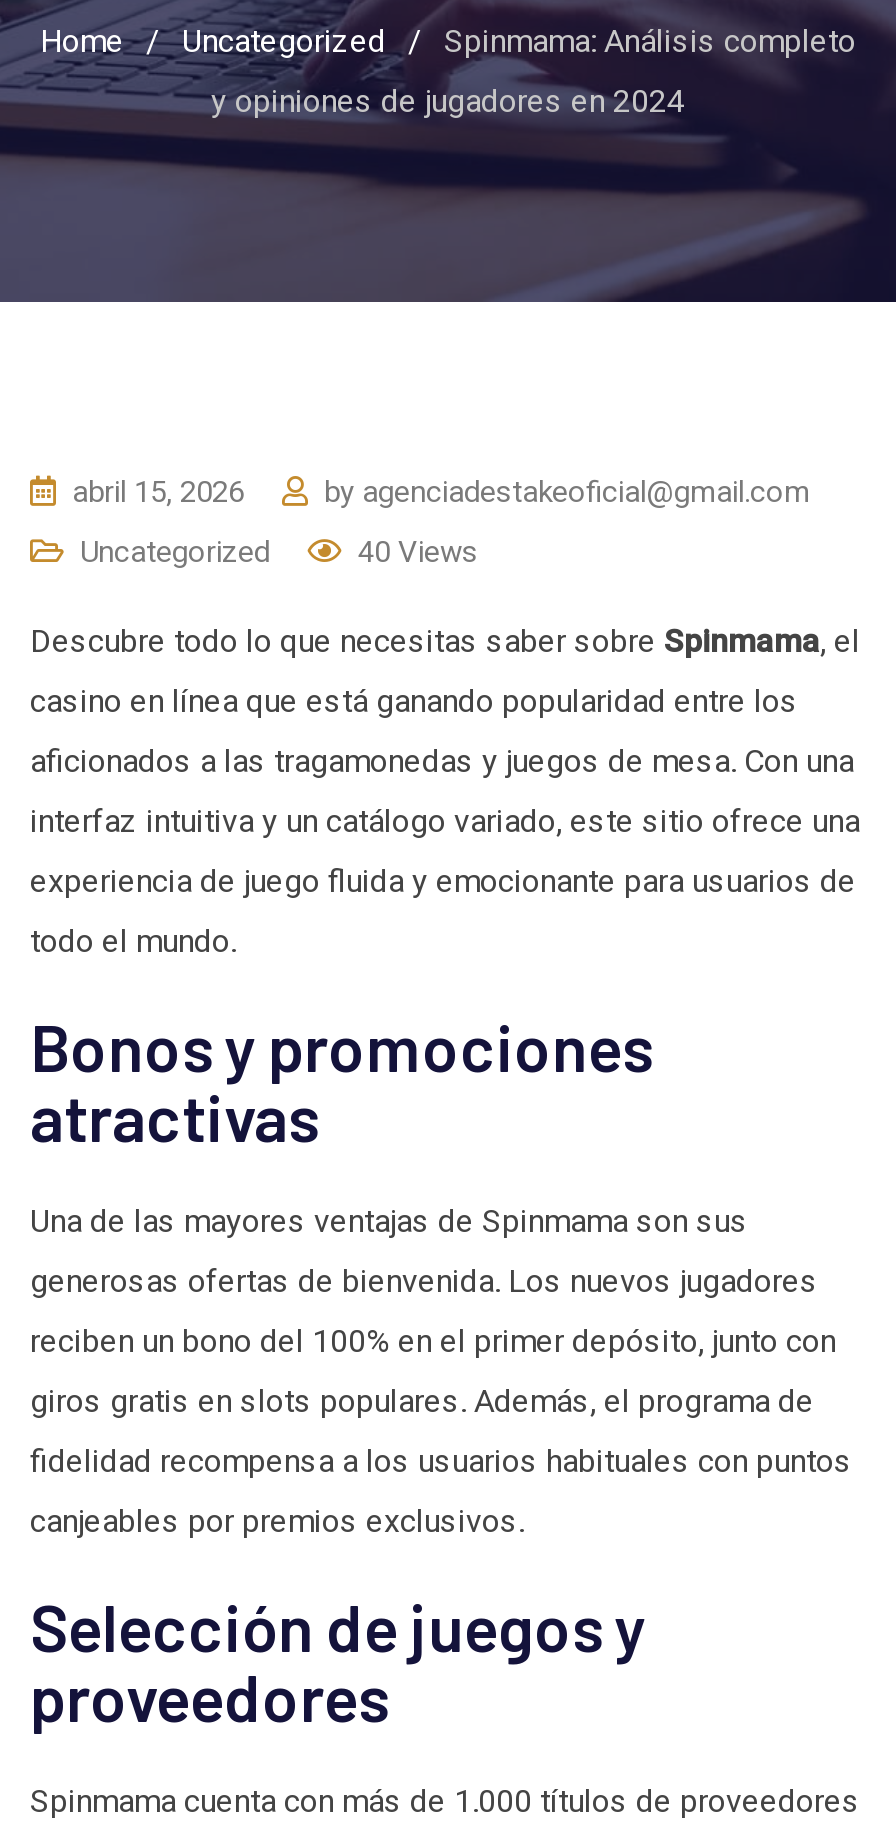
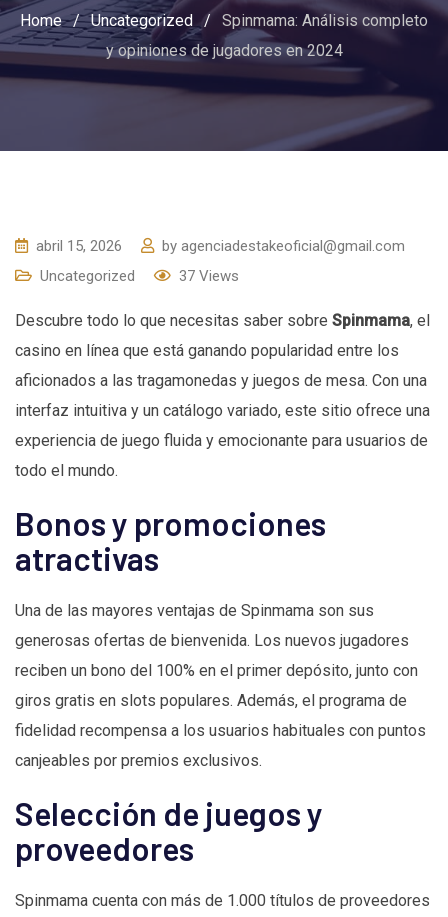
[358,534,478,570] 40 Views -> [179,267,239,285] 37 Views

